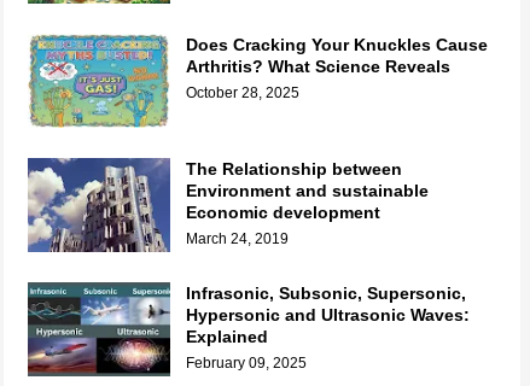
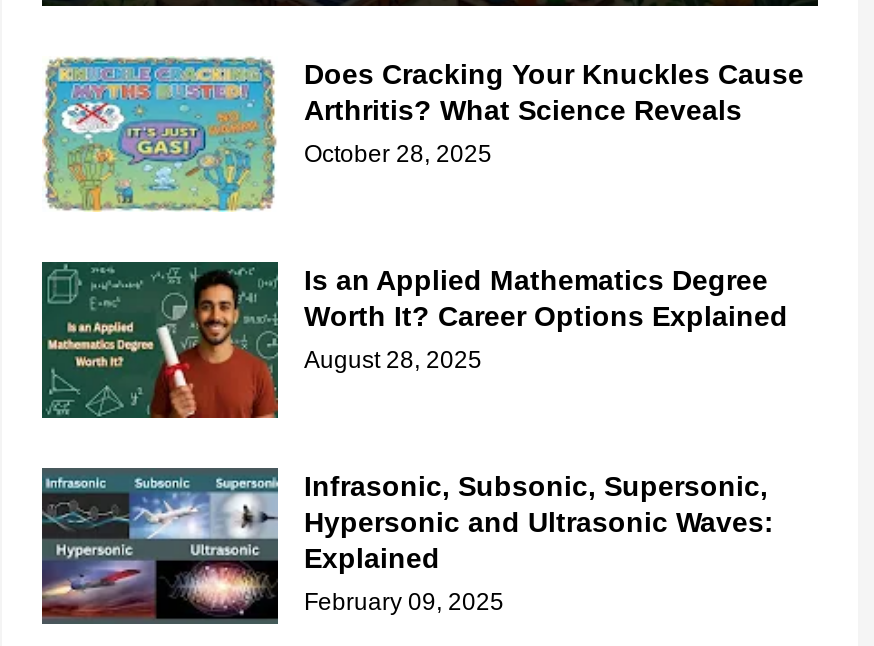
[27,157,429,253] [image] | The Relationship between | Environment and sustainable | Economic development | March 24, 2019 -> [40,260,788,420] [image] | Is an Applied Mathematics Degree | Worth It? Career Options Explained | August 28, 2025

